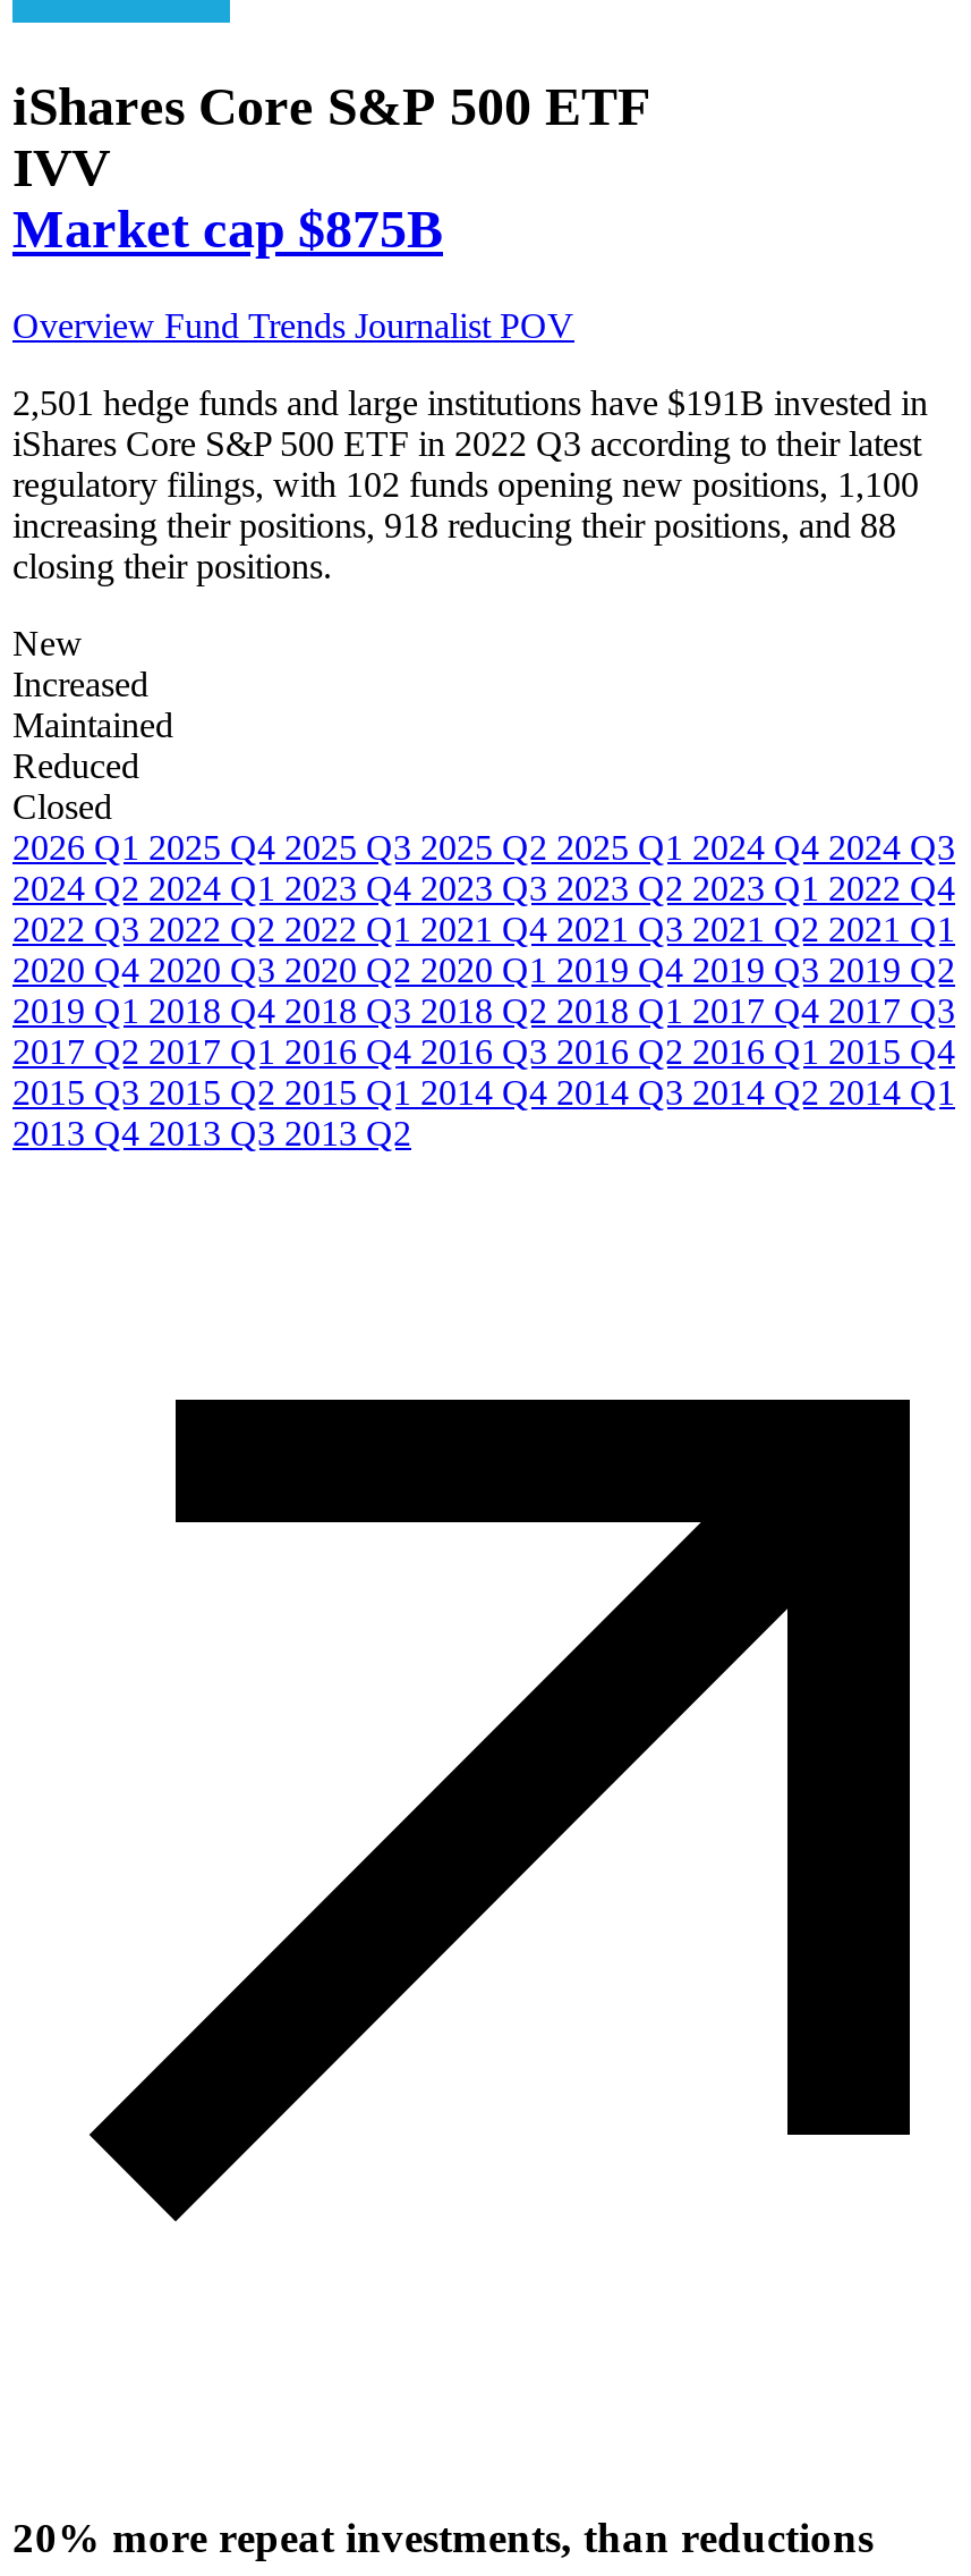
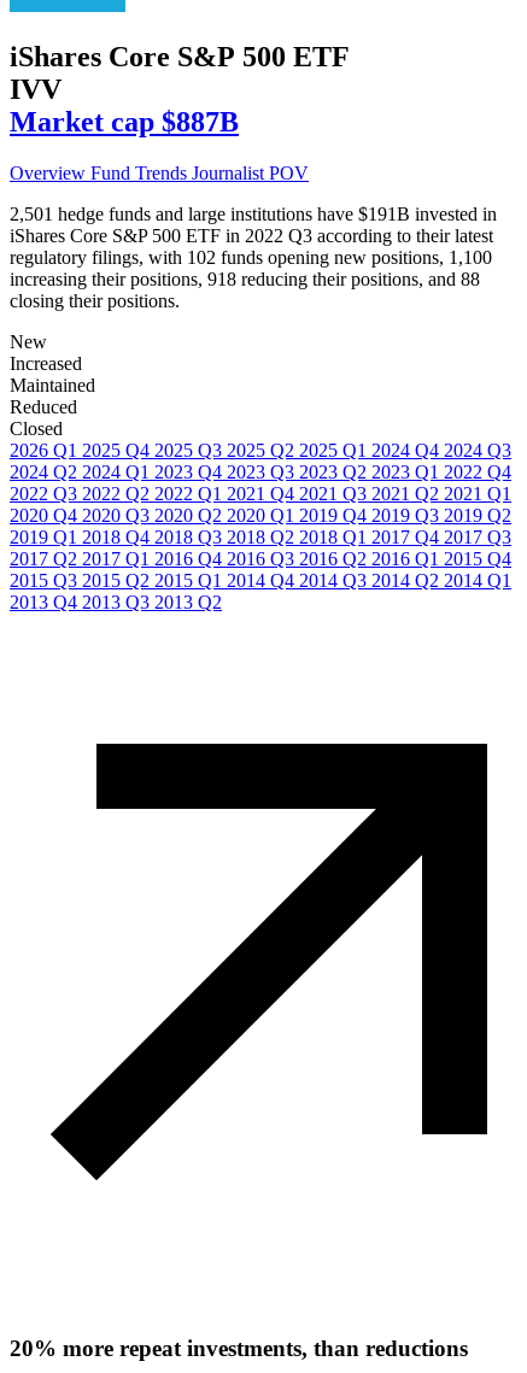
[12,200,443,259] Market cap $875B -> [10,106,239,137] Market cap $887B

